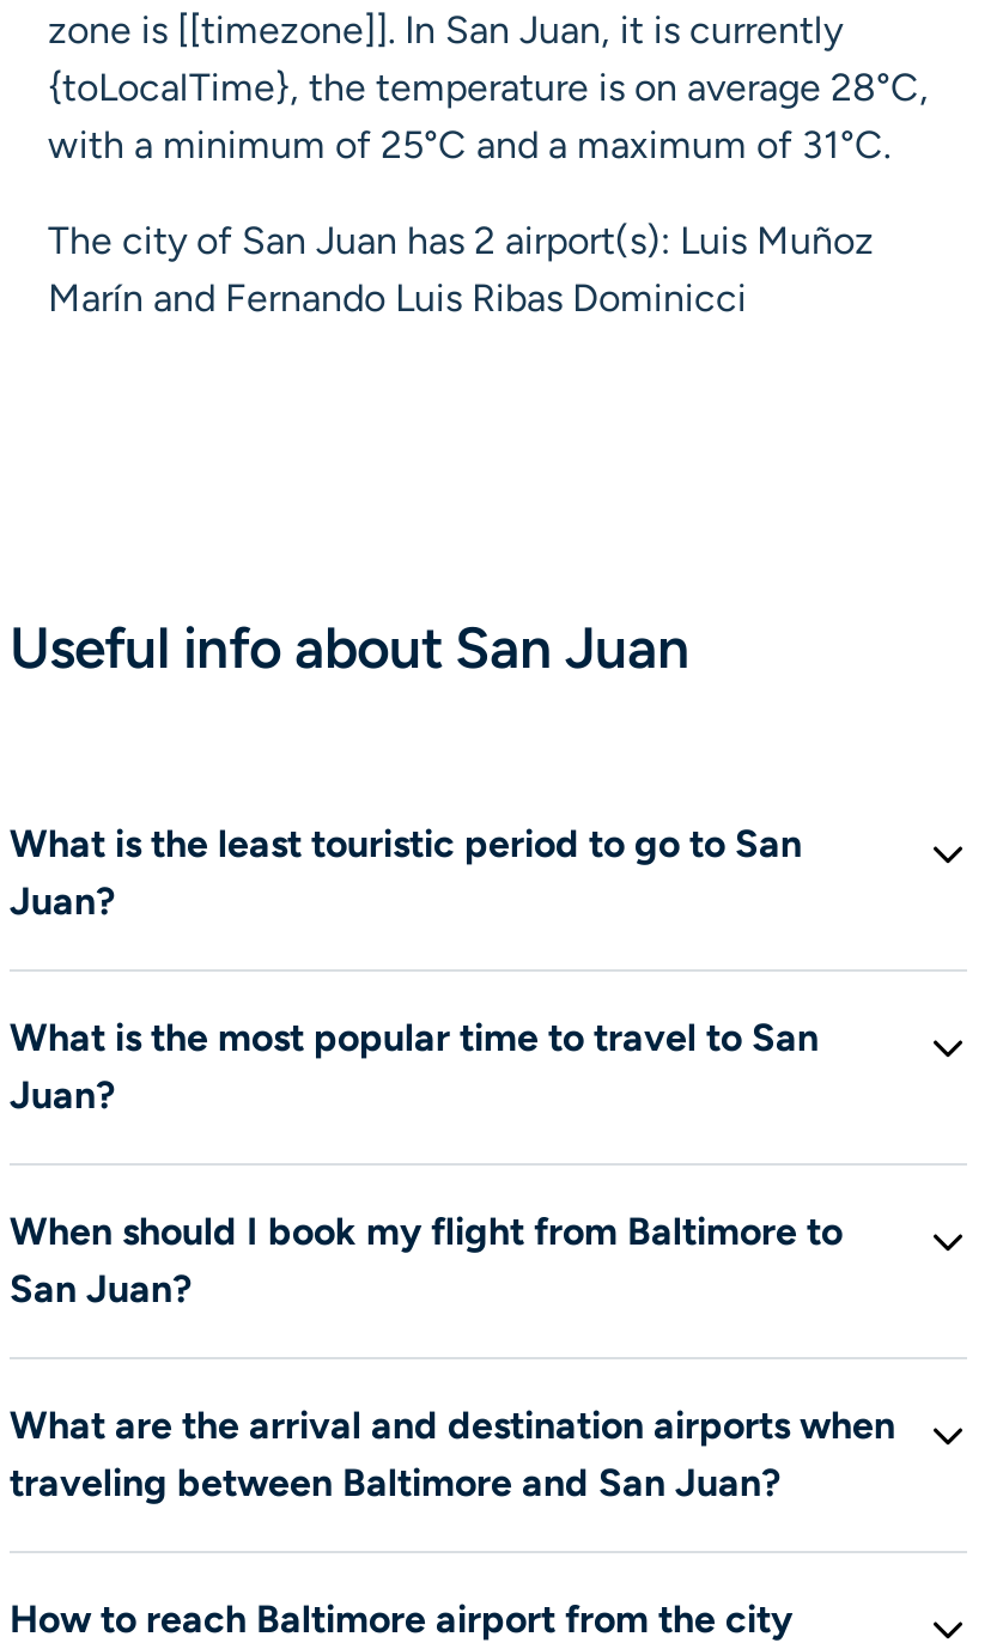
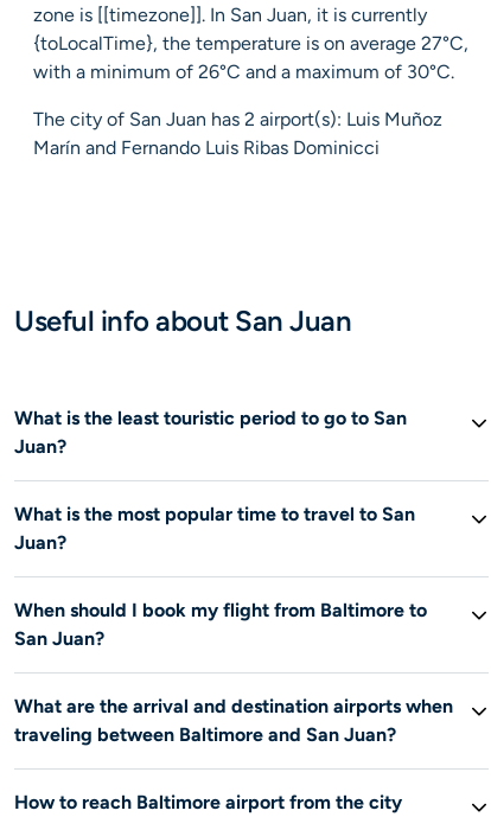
[48,65,929,110] {toLocalTime}, the temperature is on average 28°C, -> [33,32,468,55] {toLocalTime}, the temperature is on average 27°C,
[48,122,890,168] with a minimum of 25°C and a maximum of 31°C. -> [33,60,454,83] with a minimum of 26°C and a maximum of 30°C.

